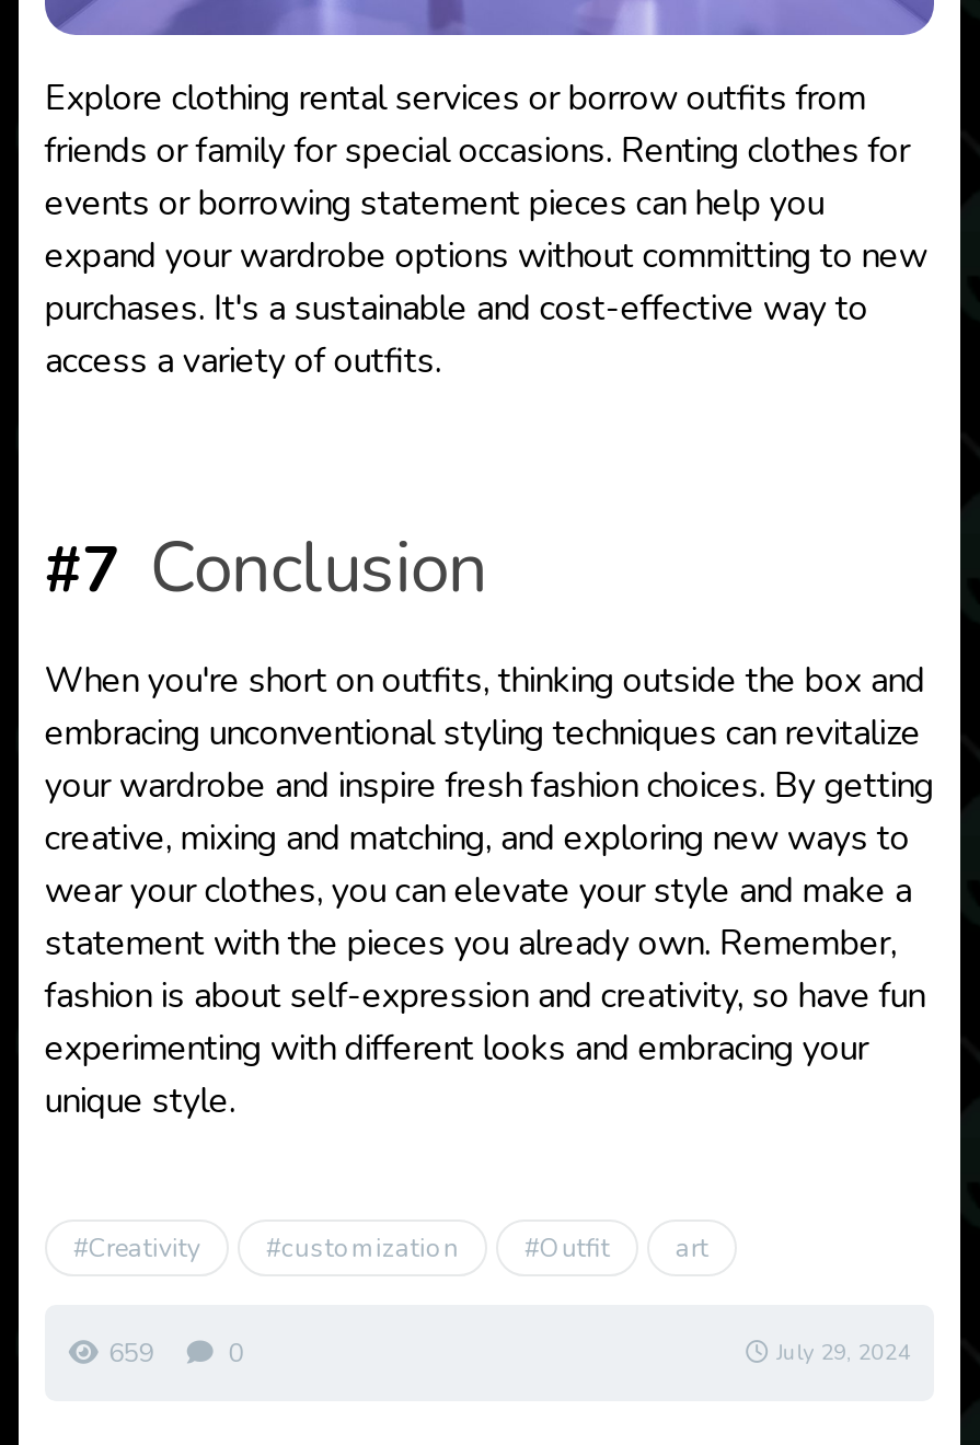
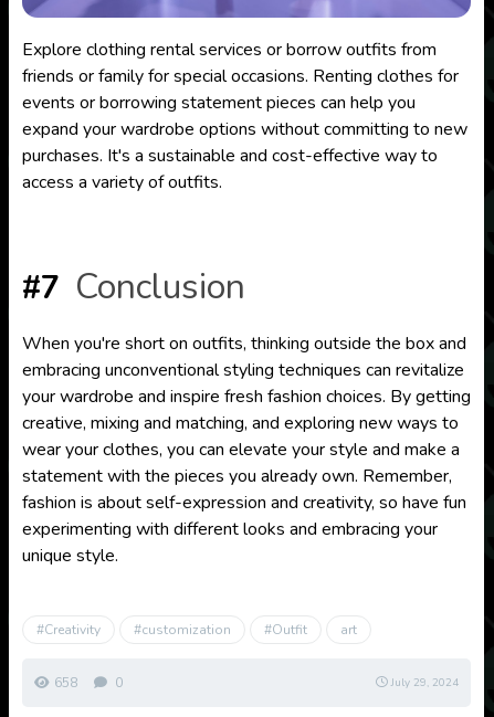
[108,1336,244,1371] 659 0 -> [54,674,123,692] 658 0

